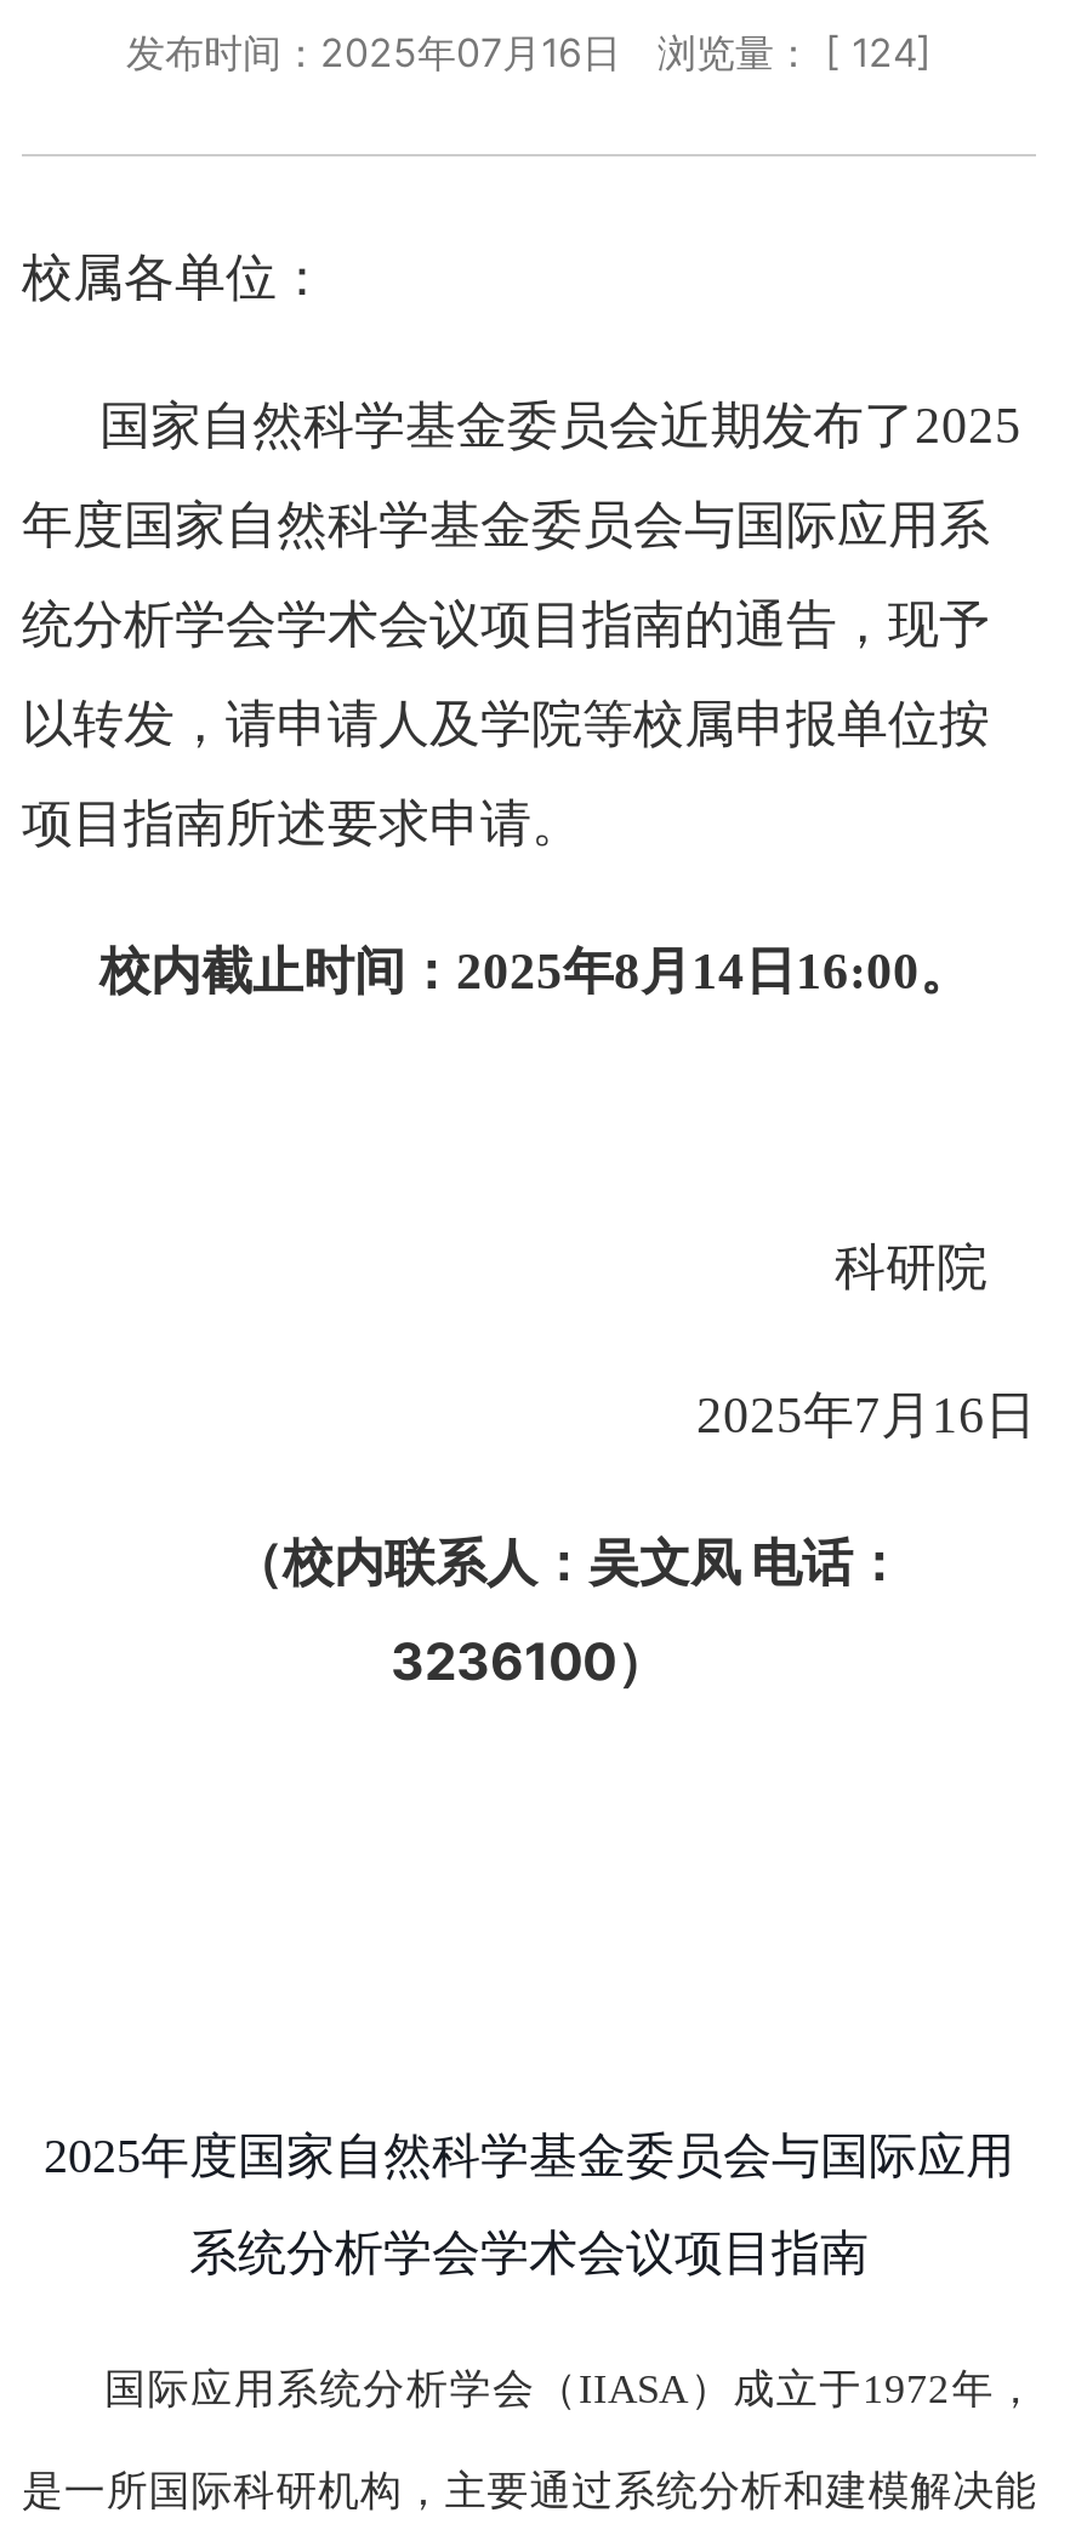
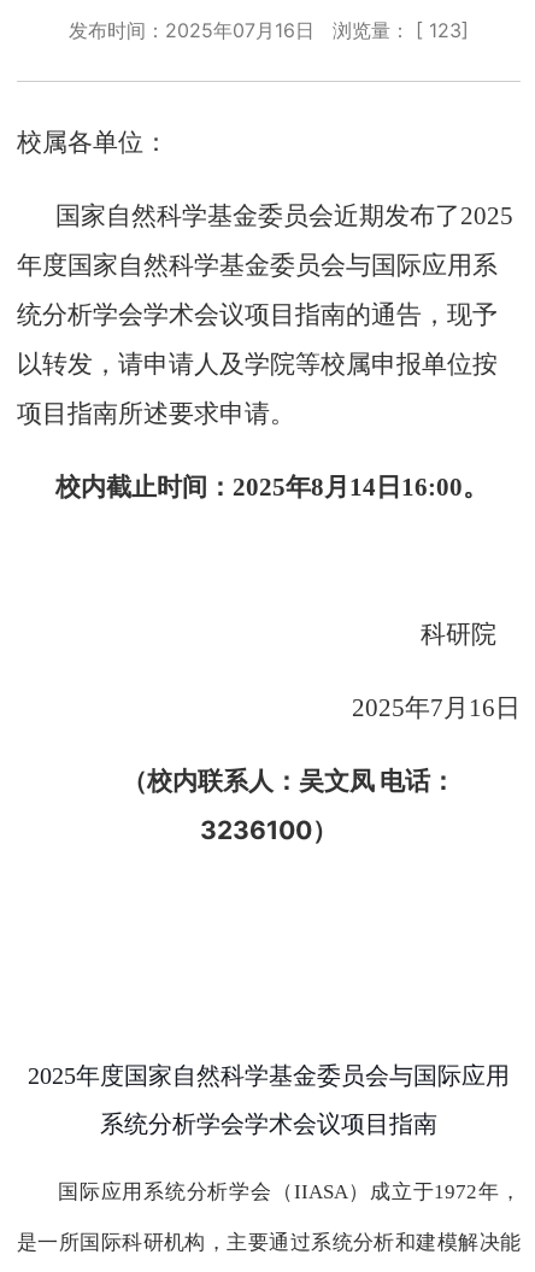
[126,28,932,76] 发布时间：2025年07月16日 浏览量： [124] -> [69,18,469,42] 发布时间：2025年07月16日 浏览量： [123]

